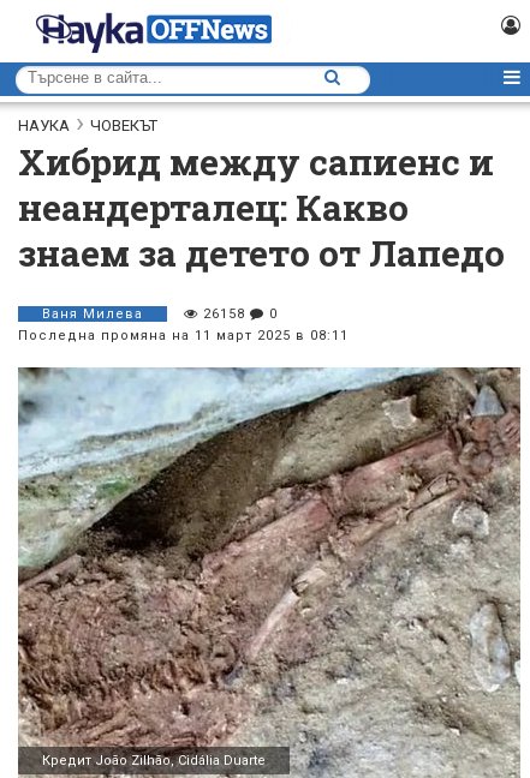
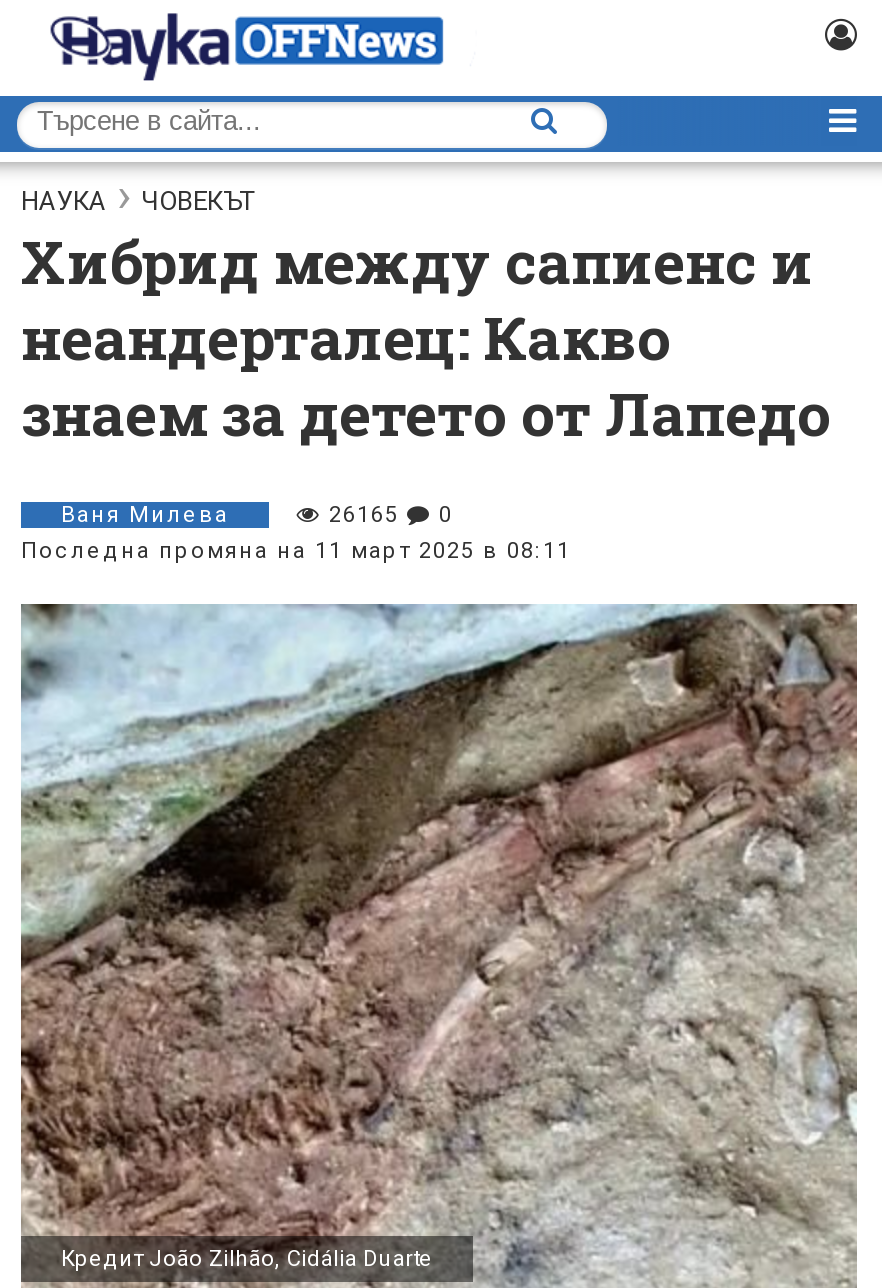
[198,306,278,322] 26158 0 -> [321,502,453,528] 26165 0

